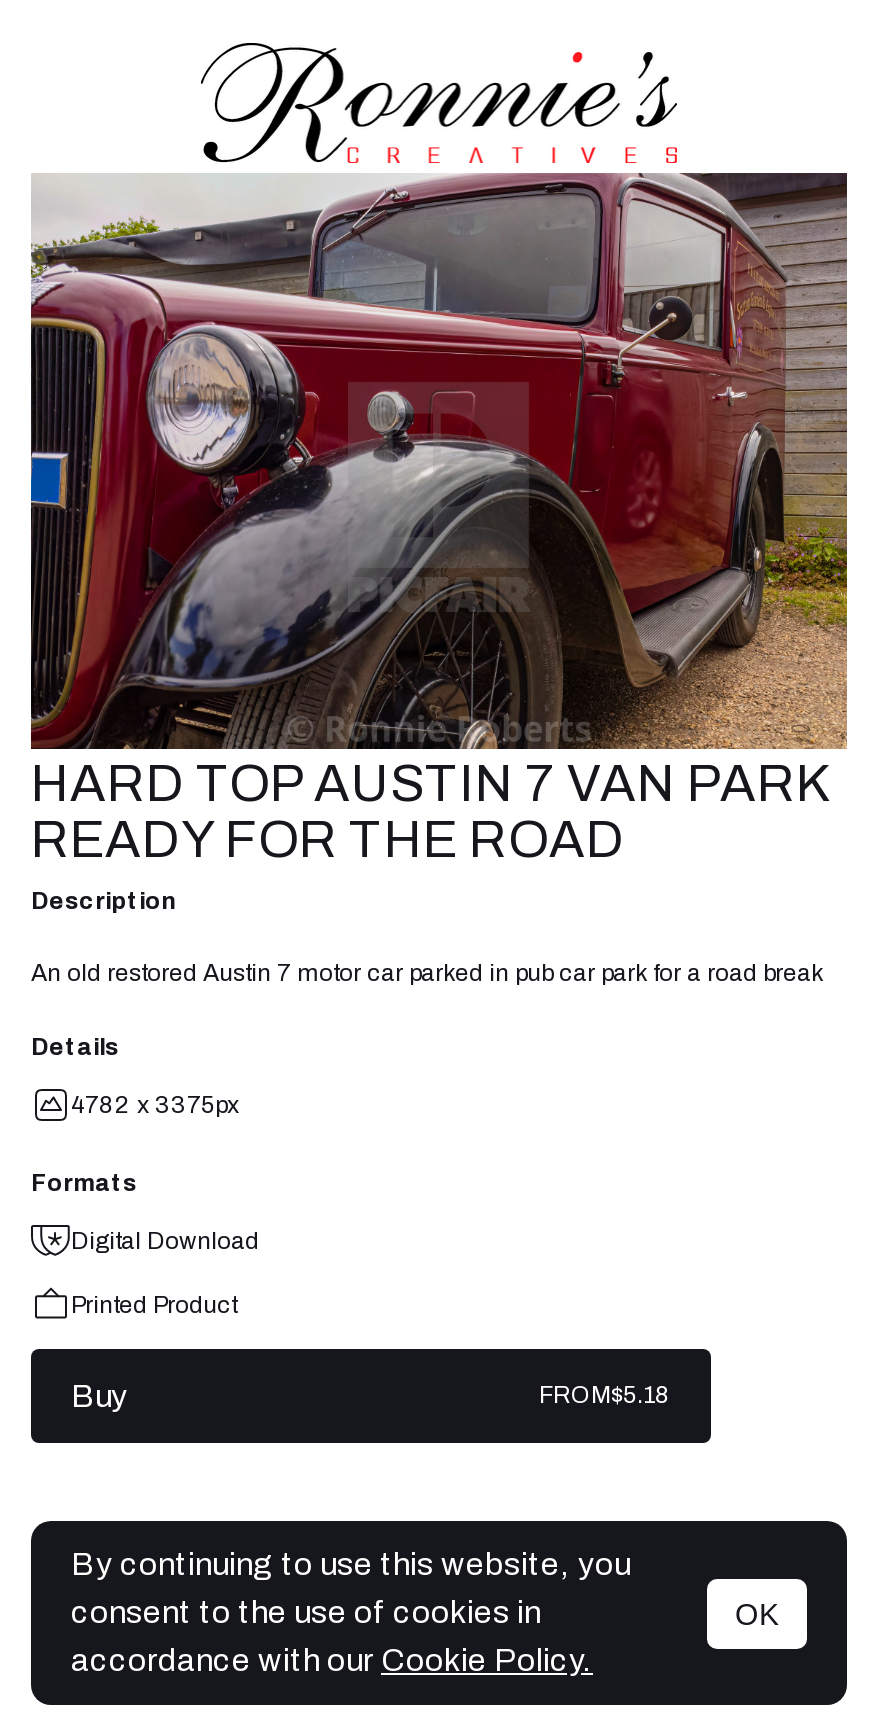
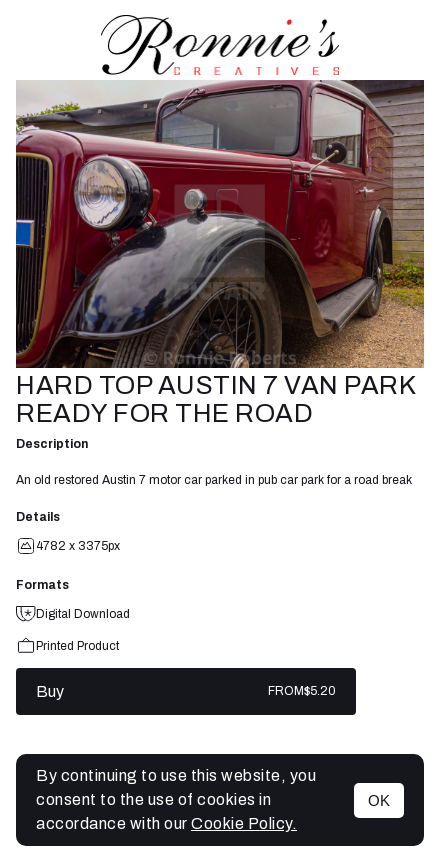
[539,1381,671,1409] FROM$5.18 -> [268,684,336,698] FROM$5.20

